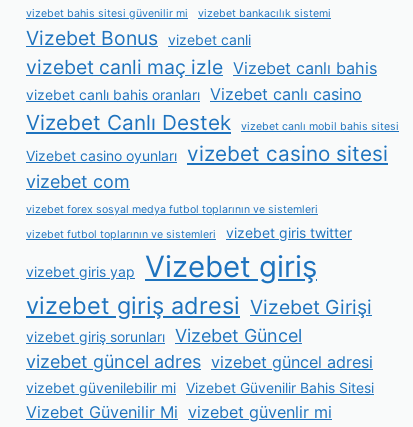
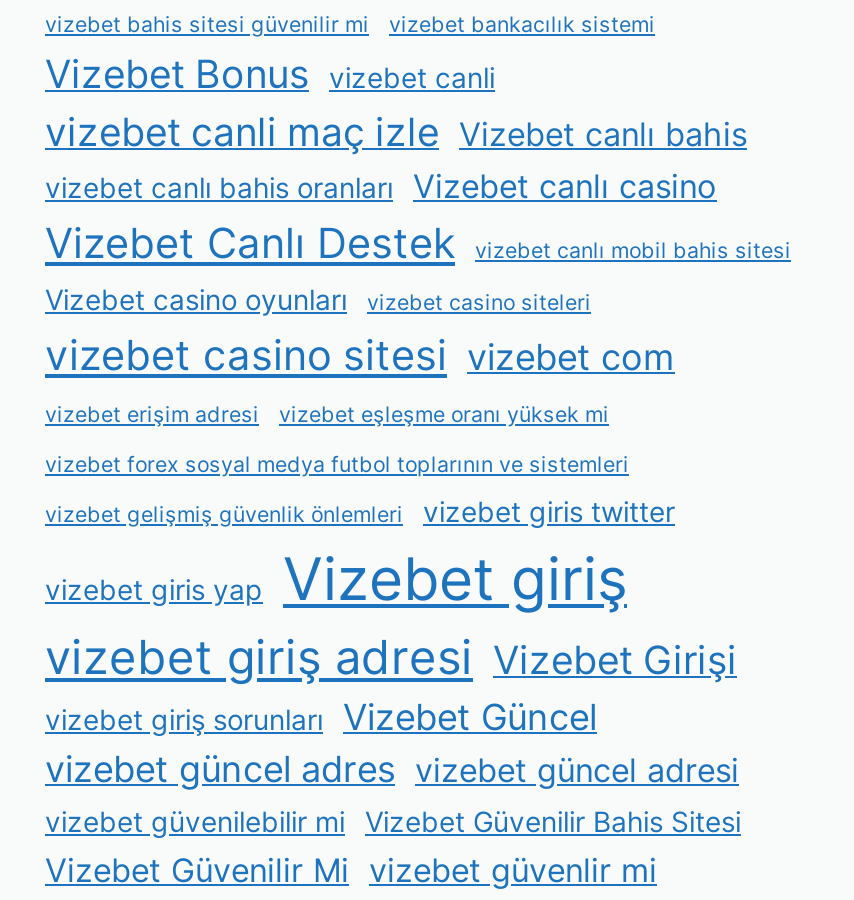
[26,141,388,192] Vizebet casino oyunları vizebet casino sitesi | vizebet com -> [45,282,675,428] Vizebet casino oyunları | vizebet casino siteleri | vizebet casino sitesi vizebet com | vizebet erişim adresi | vizebet eşleşme oranı yüksek mi
[26,228,216,241] vizebet futbol toplarının ve sistemleri -> [45,502,403,528] vizebet gelişmiş güvenlik önlemleri

